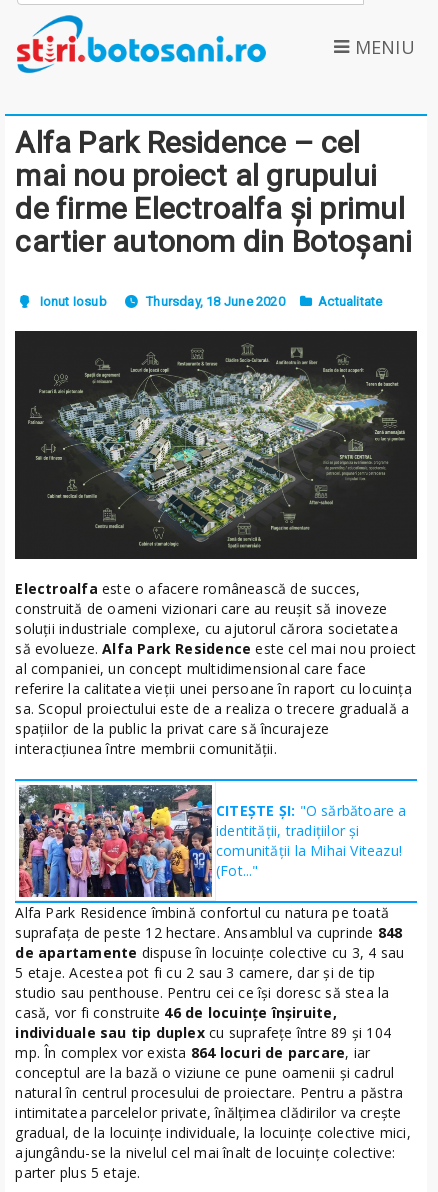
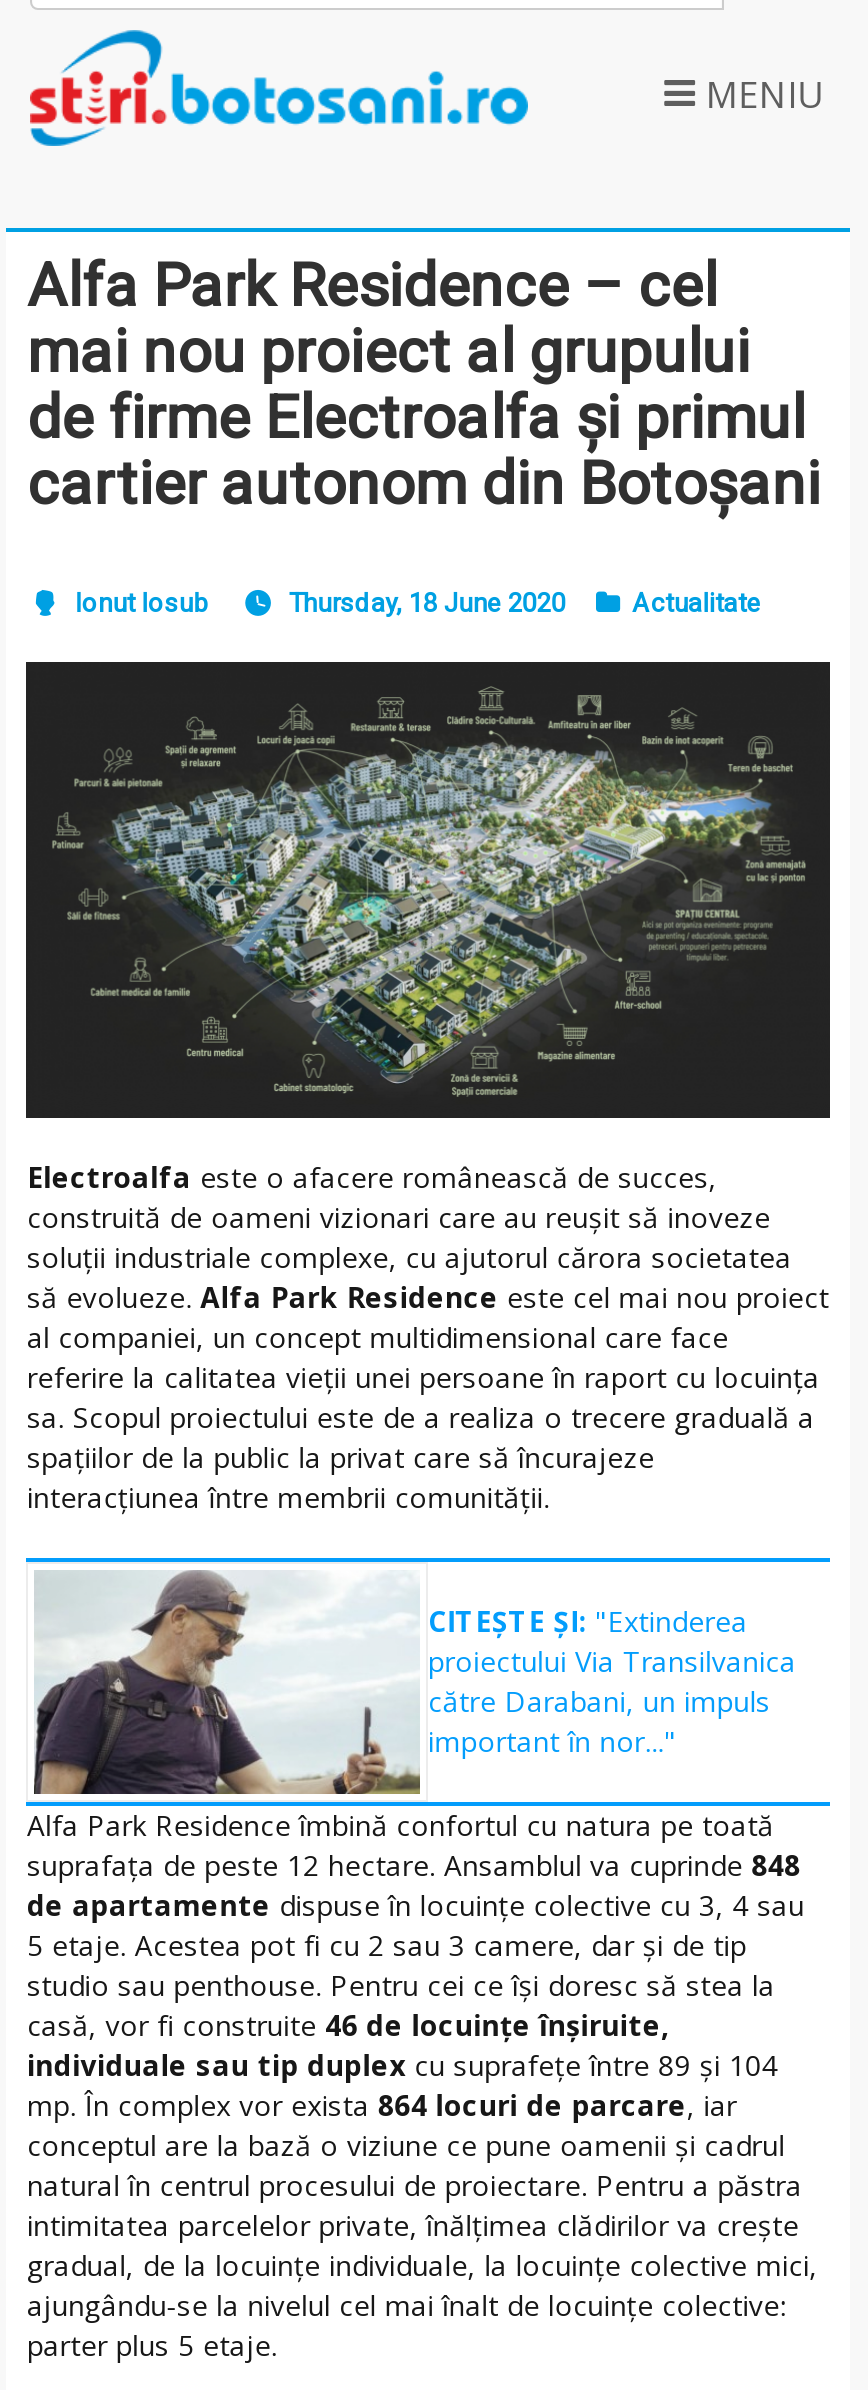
[18,784,407,898] [image] | CITEȘTE ȘI: "O sărbătoare a | identității, tradițiilor și | comunității la Mihai Viteazu! | (Fot..." -> [32,1570,796,1796] [image] | CITEȘTE ȘI: "Extinderea | proiectului Via Transilvanica | către Darabani, un impuls | important în nor..."

